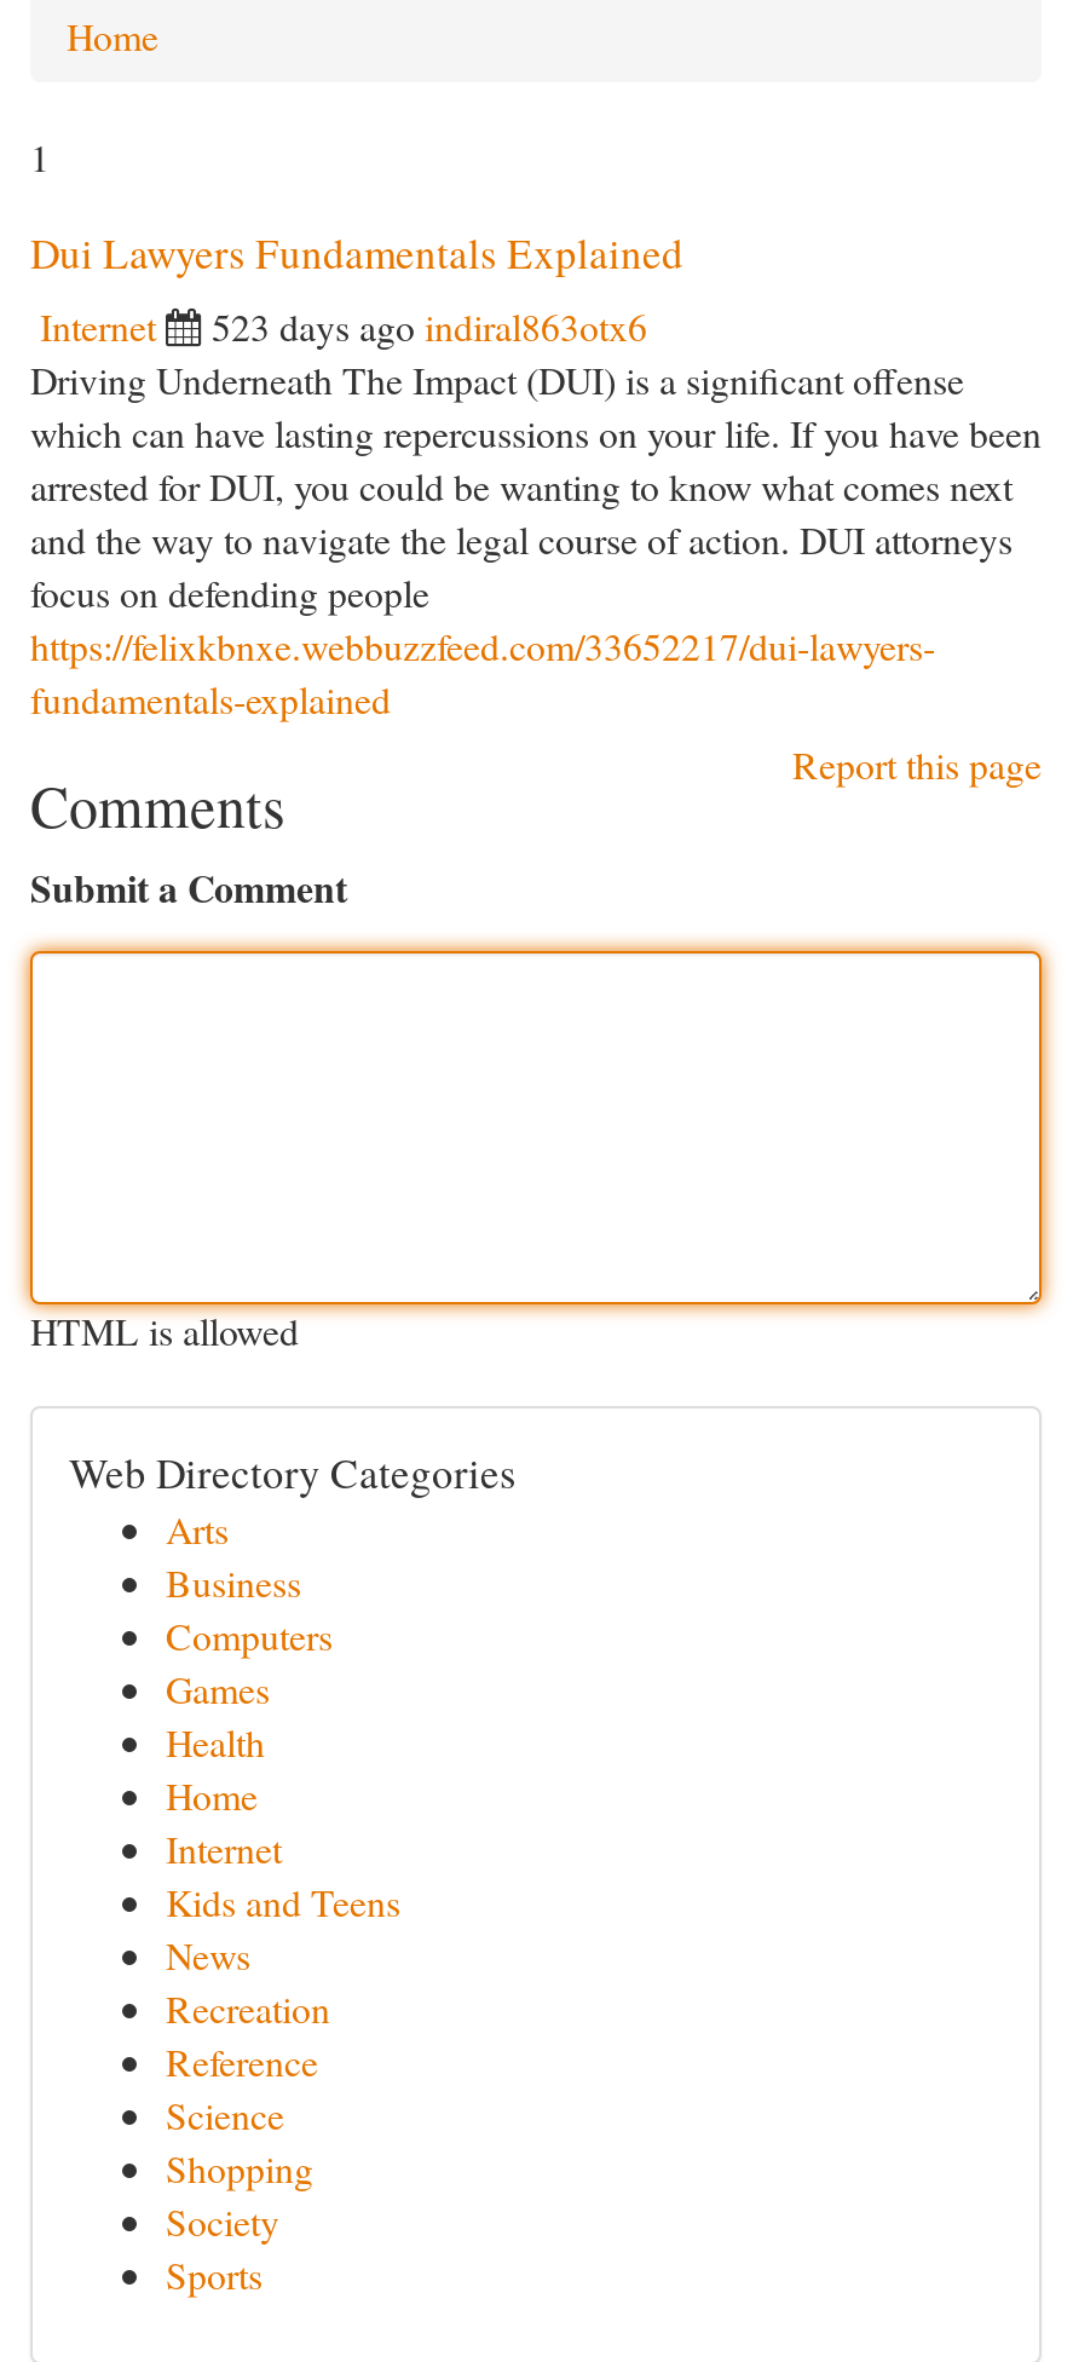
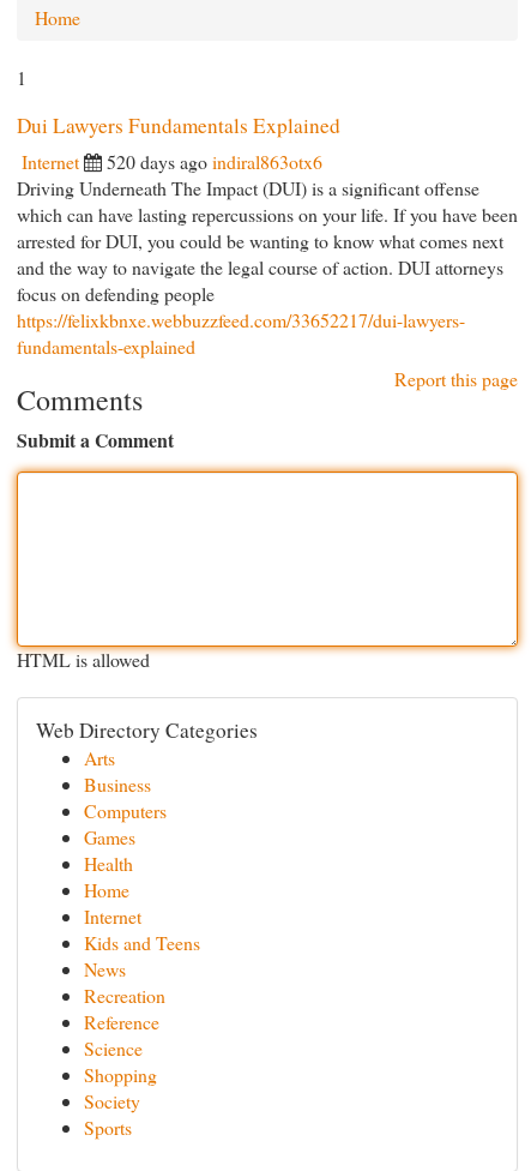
[212,300,647,351] 523 days ago indiral863otx6 -> [107,149,322,174] 520 days ago indiral863otx6

